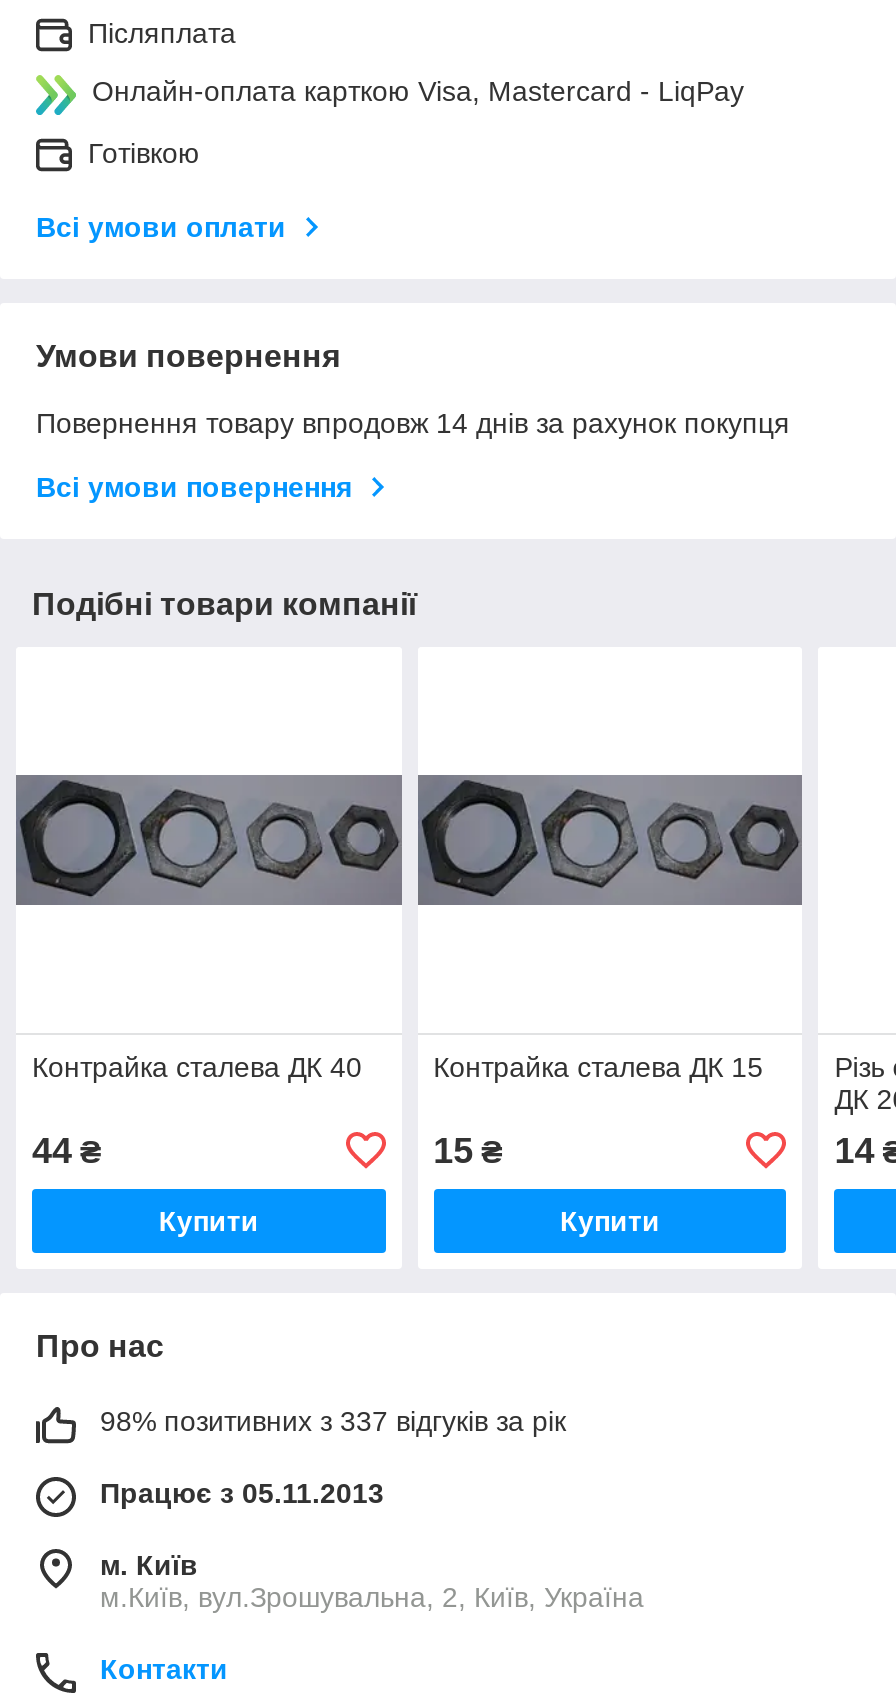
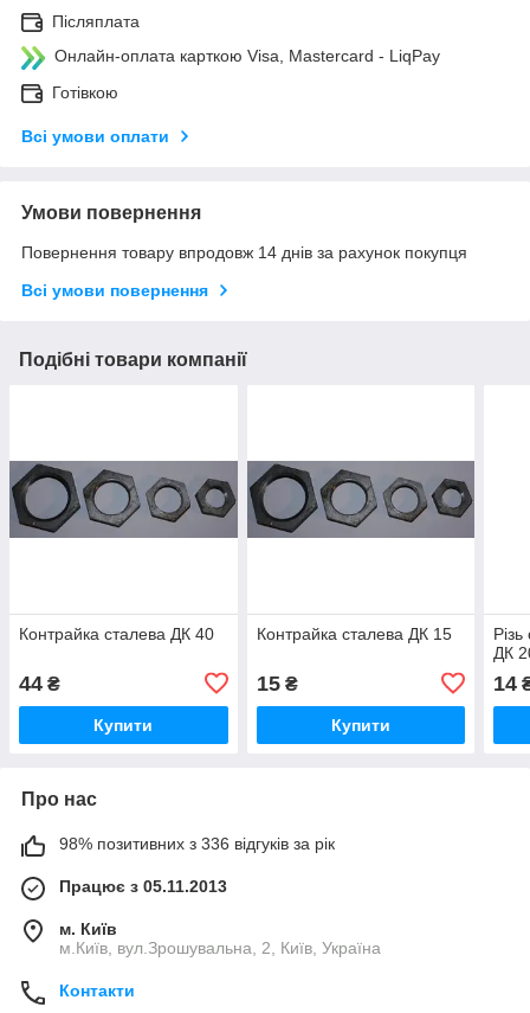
[100,1405,566,1437] 98% позитивних з 337 відгуків за рік -> [59,834,335,853] 98% позитивних з 336 відгуків за рік

